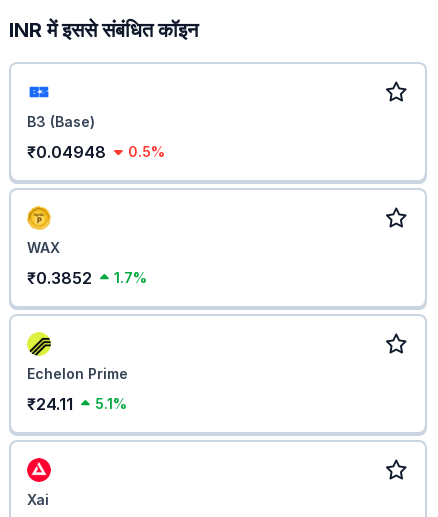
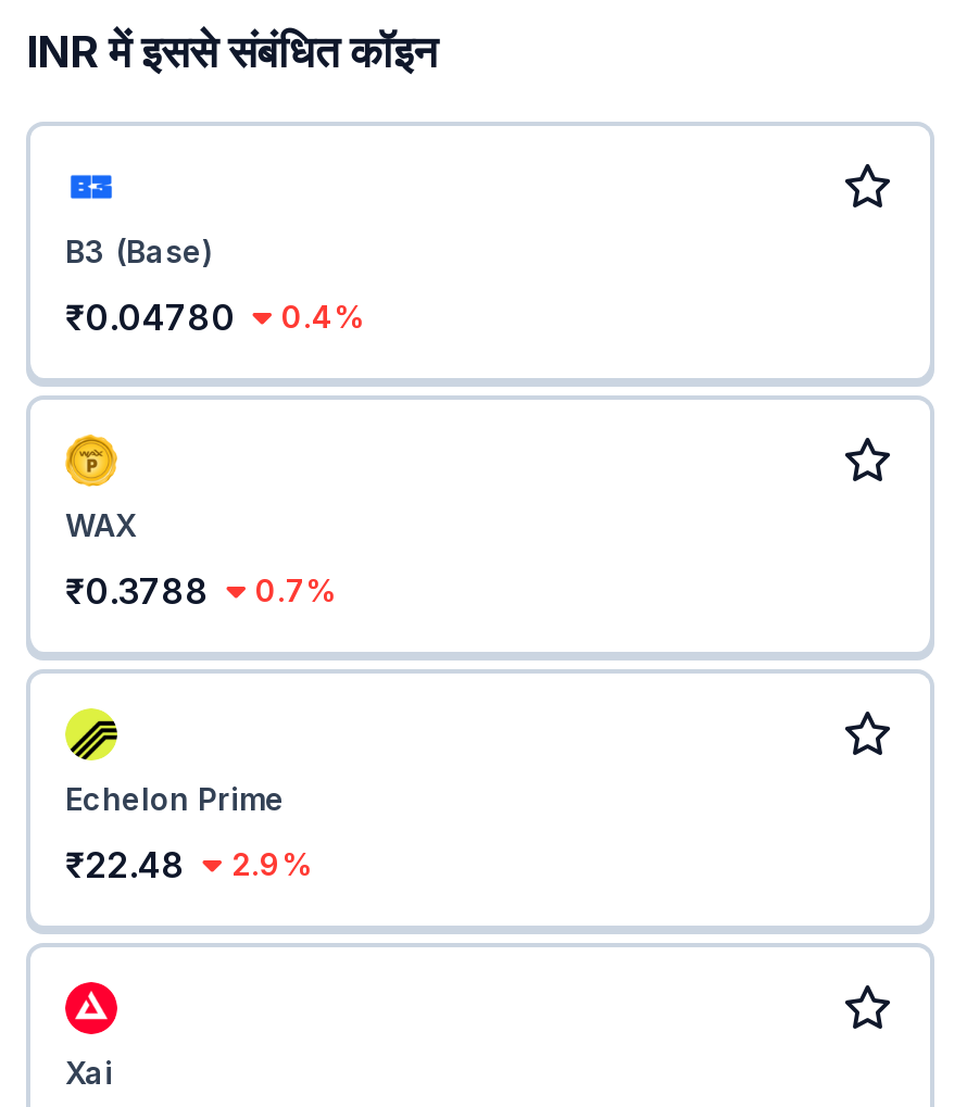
[27,142,106,162] ₹0.04948 -> [65,295,235,339] ₹0.04780
[127,143,164,160] 0.5% -> [281,298,364,335] 0.4%
[27,268,92,288] ₹0.3852 -> [65,569,209,613] ₹0.3788
[113,269,146,286] 1.7% -> [255,571,336,608] 0.7%
[27,394,73,414] ₹24.11 -> [65,843,185,886] ₹22.48
[94,395,126,412] 5.1% -> [231,845,312,882] 2.9%

